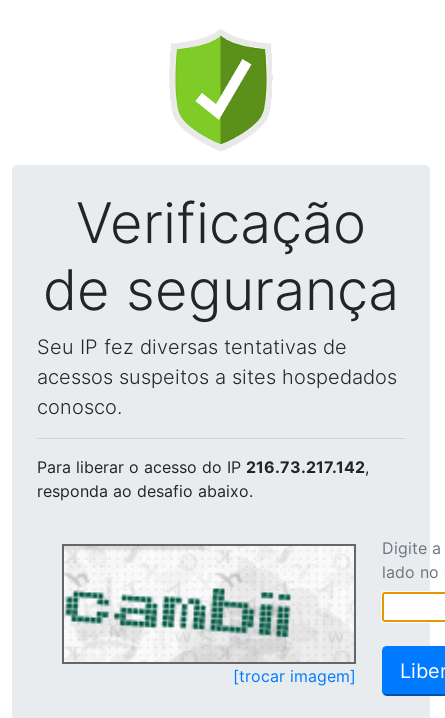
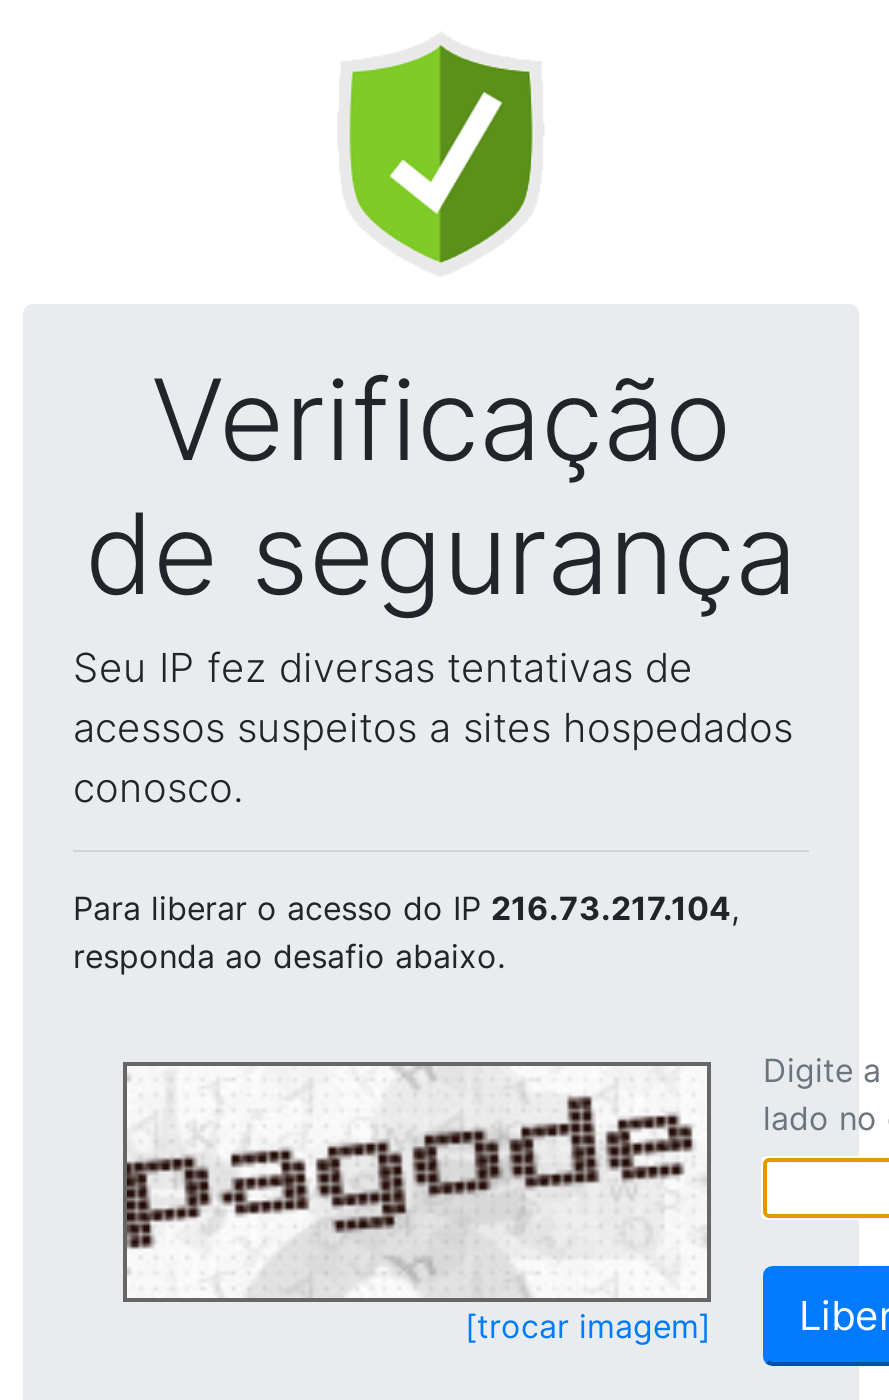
[37,457,369,477] Para liberar o acesso do IP 216.73.217.142, -> [73,888,739,928] Para liberar o acesso do IP 216.73.217.104,
[64,547,347,660] [image] -> [125,1068,695,1296] [image]

